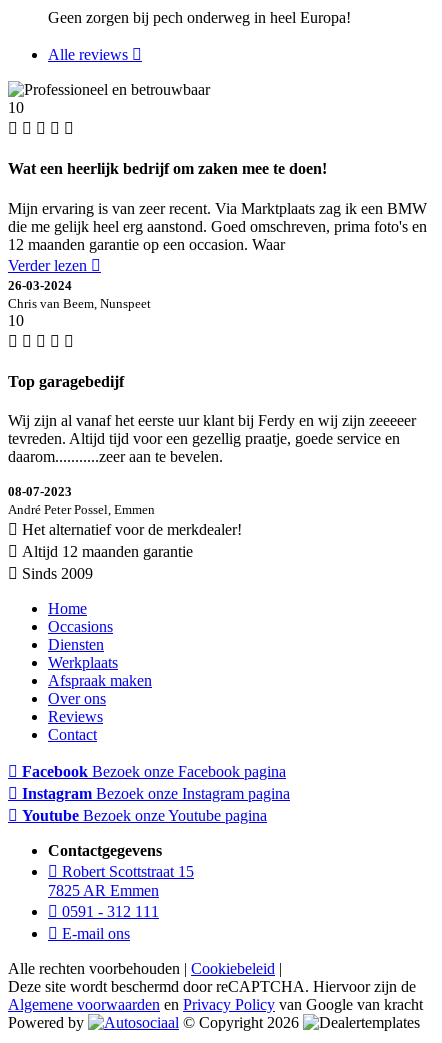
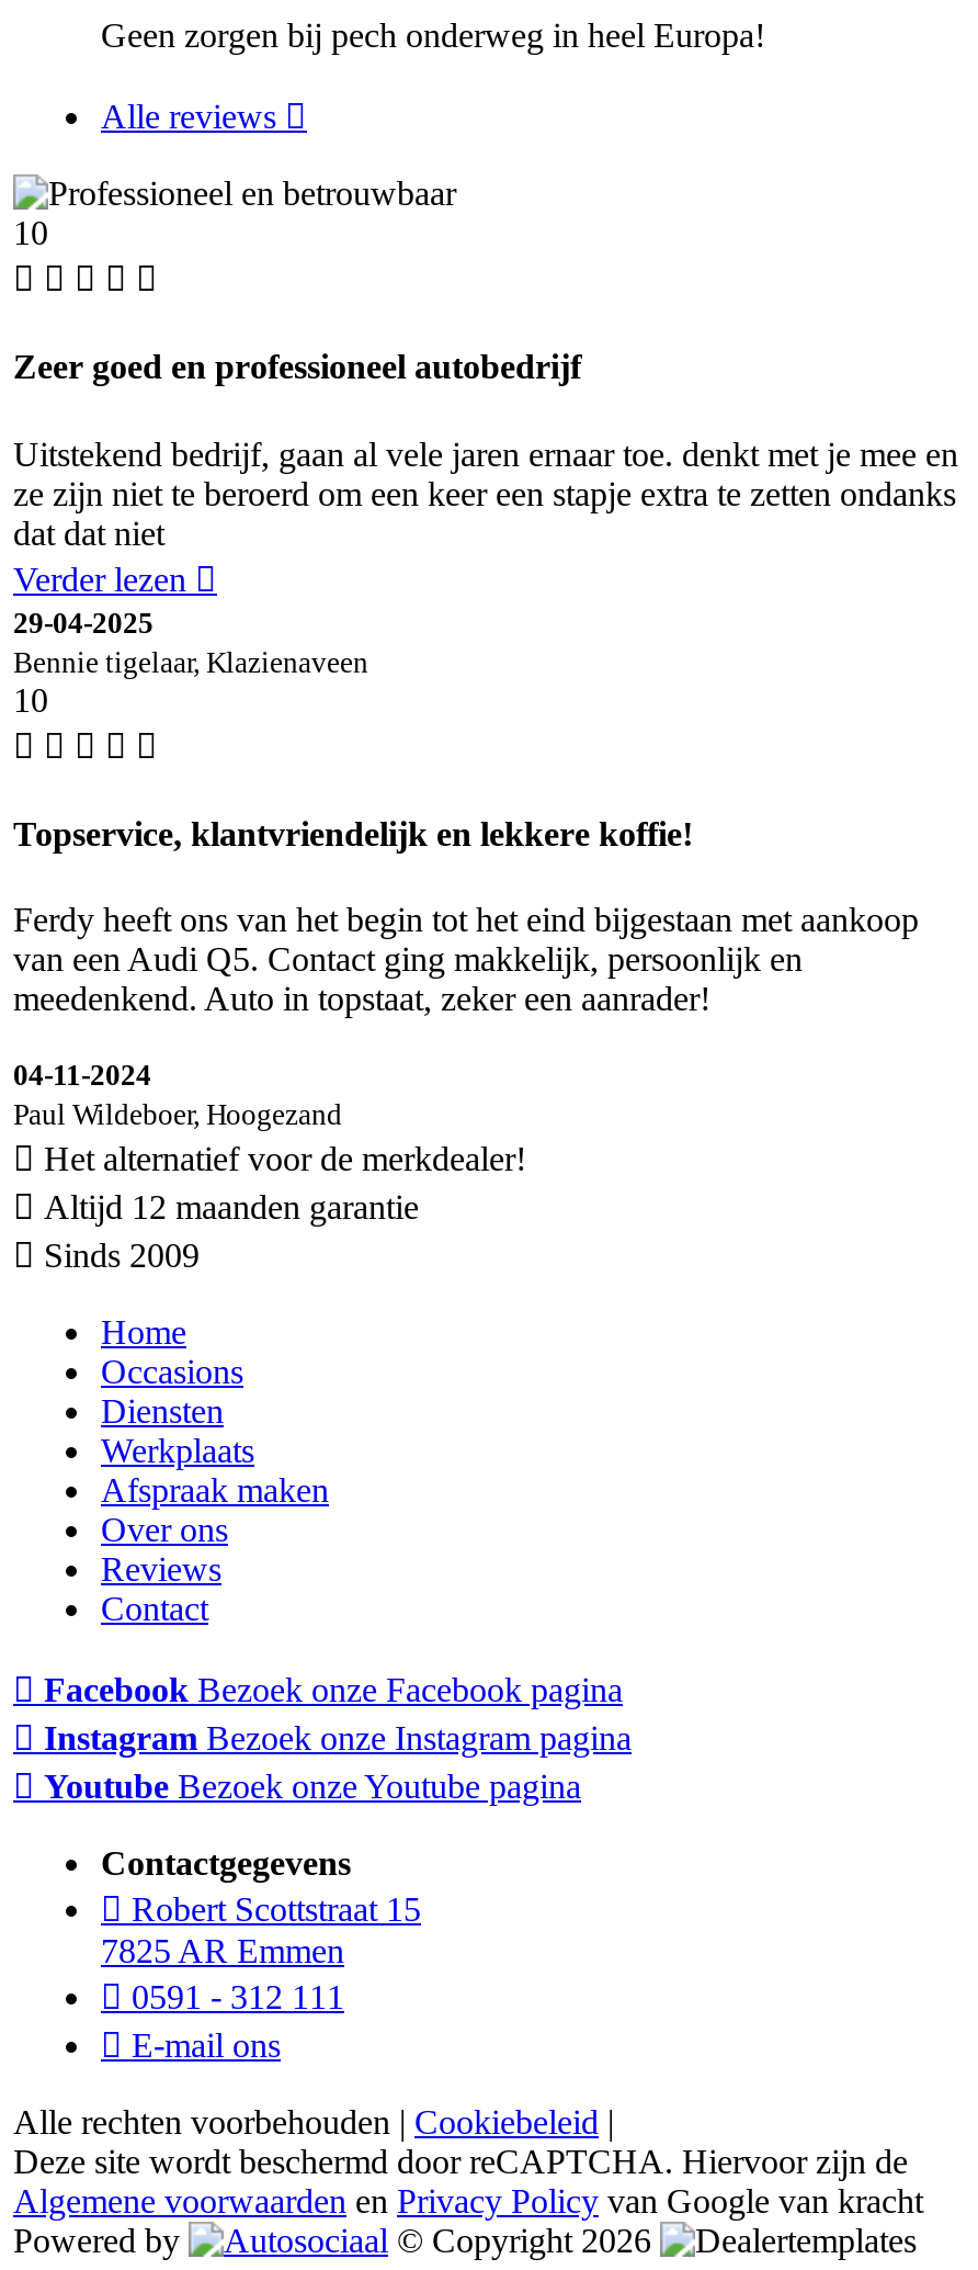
[8,160,327,177] Wat een heerlijk bedrijf om zaken mee te doen! -> [13,349,581,386] Zeer goed en professioneel autobedrijf
[8,200,427,253] Mijn ervaring is van zeer recent. Via Marktplaats zag ik een BMW | die me gelijk heel erg aanstond. Goed omschreven, prima foto's en | 12 maanden garantie op een occasion. Waar -> [13,435,958,551] Uitstekend bedrijf, gaan al vele jaren ernaar toe. denkt met je mee en | ze zijn niet te beroerd om een keer een stapje extra te zetten ondanks | dat dat niet
[8,278,151,311] 26-03-2024 | Chris van Beem, Nunspeet -> [13,606,368,678] 29-04-2025 | Bennie tigelaar, Klazienaveen
[8,373,124,390] Top garagebedijf -> [13,815,693,852] Topservice, klantvriendelijk en lekkere koffie!
[8,412,416,465] Wij zijn al vanaf het eerste uur klant bij Ferdy en wij zijn zeeeeer | tevreden. Altijd tijd voor een gezellig praatje, goede service en | daarom...........zeer aan te bevelen. -> [13,901,919,1017] Ferdy heeft ons van het begin tot het eind bijgestaan met aankoop | van een Audi Q5. Contact ging makkelijk, persoonlijk en | meedenkend. Auto in topstaat, zeker een aanrader!
[8,484,155,517] 08-07-2023 | André Peter Possel, Emmen -> [13,1059,342,1132] 04-11-2024 | Paul Wildeboer, Hoogezand

